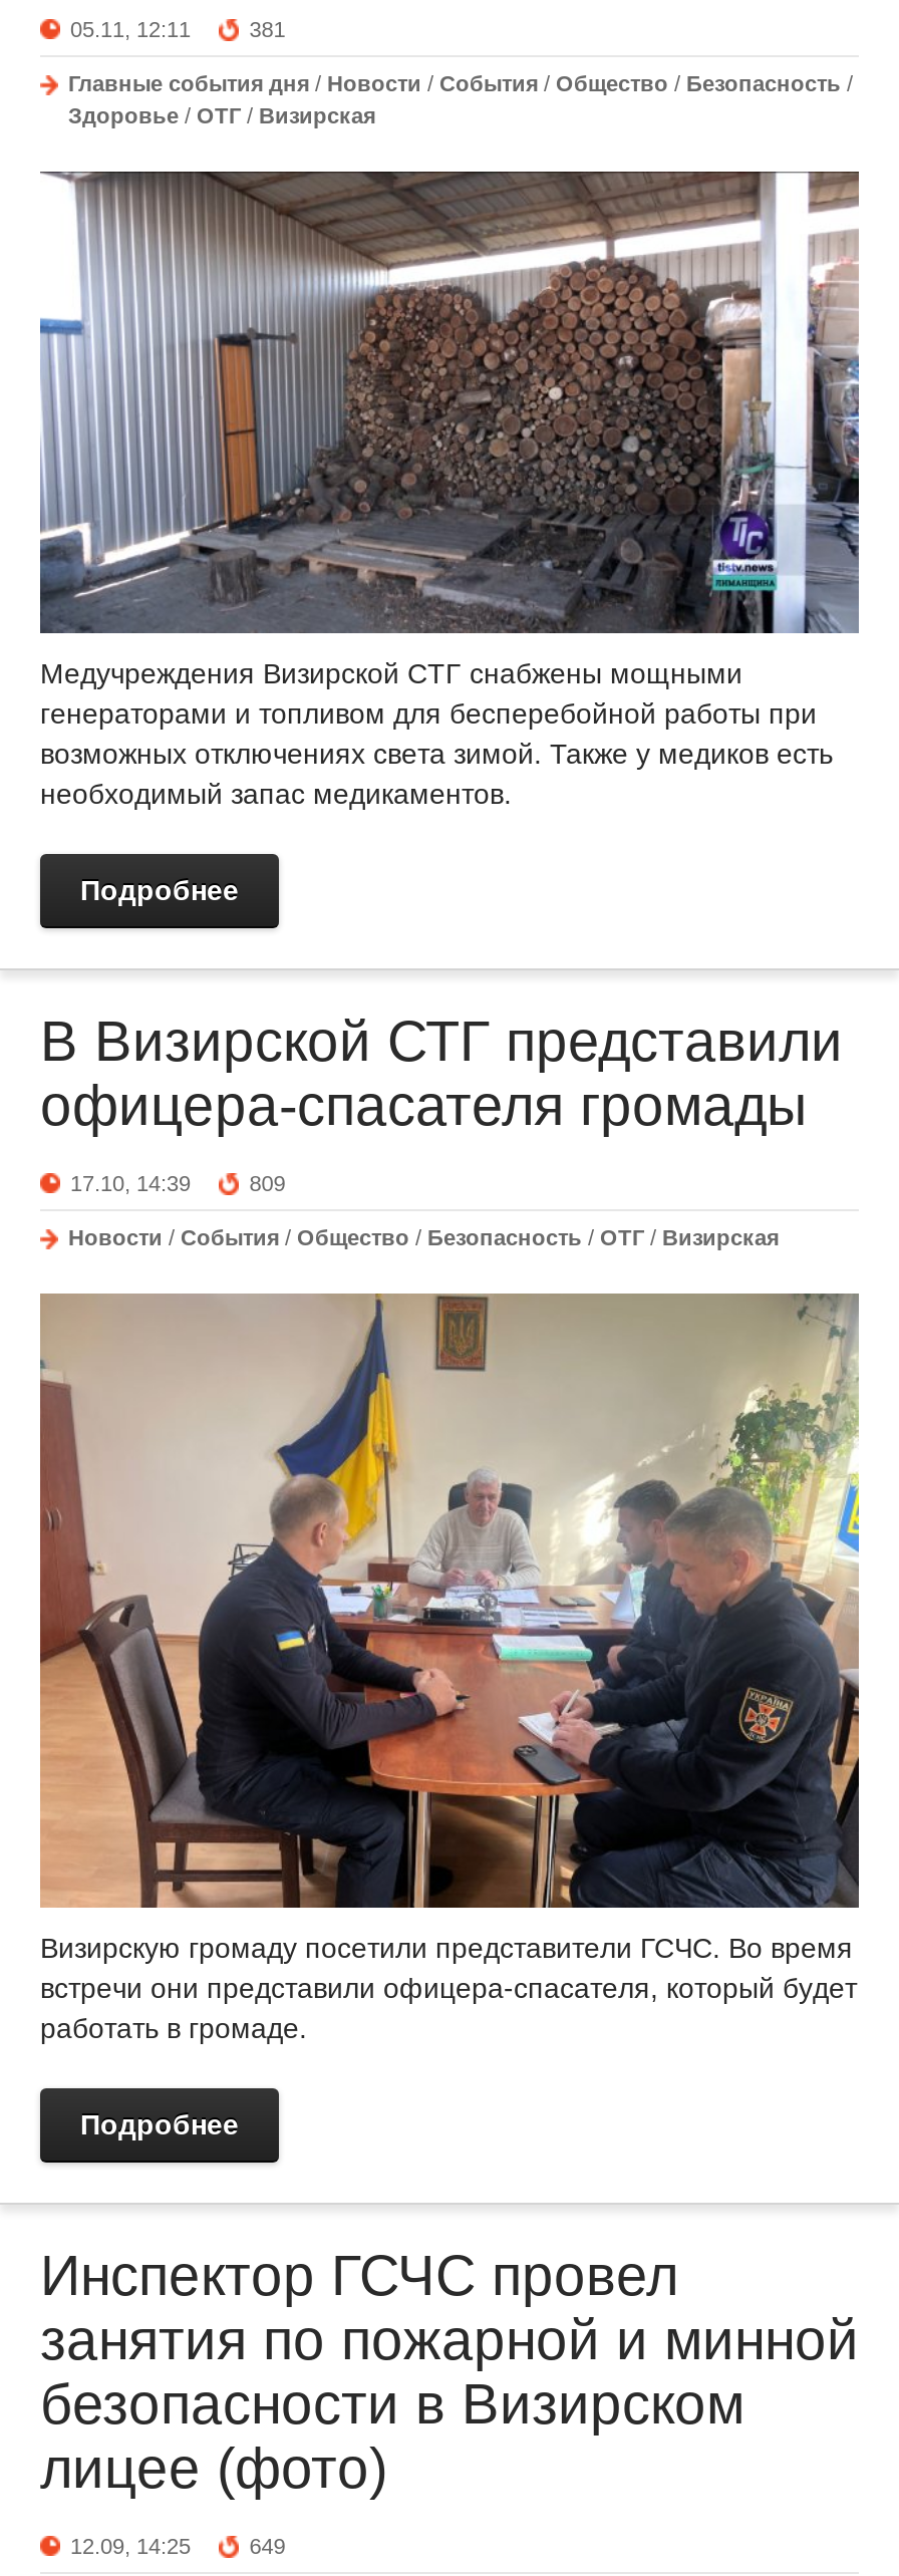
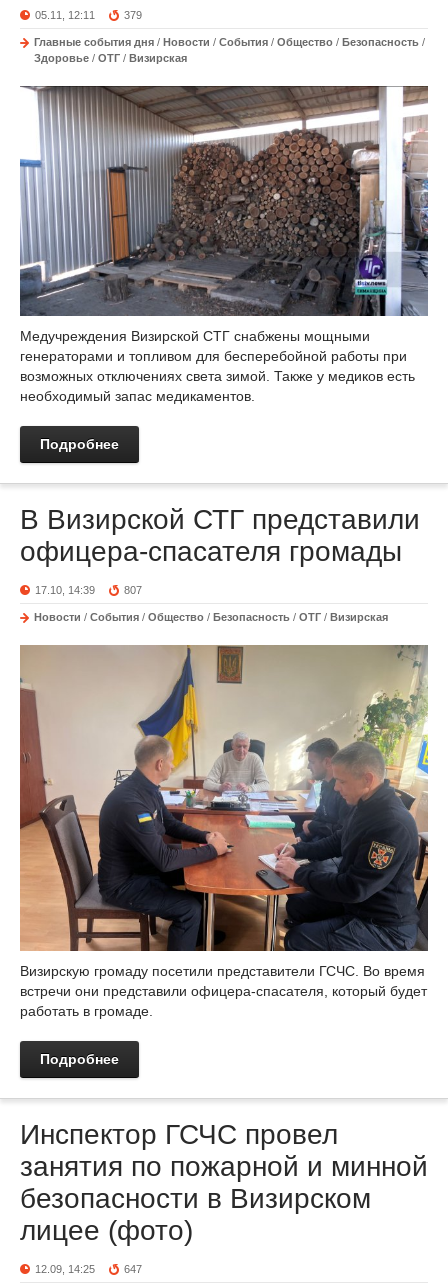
[249,17,285,41] 381 -> [124,9,142,21] 379
[249,1171,285,1195] 809 -> [124,584,142,596] 807
[249,2534,285,2558] 649 -> [124,1263,142,1275] 647

